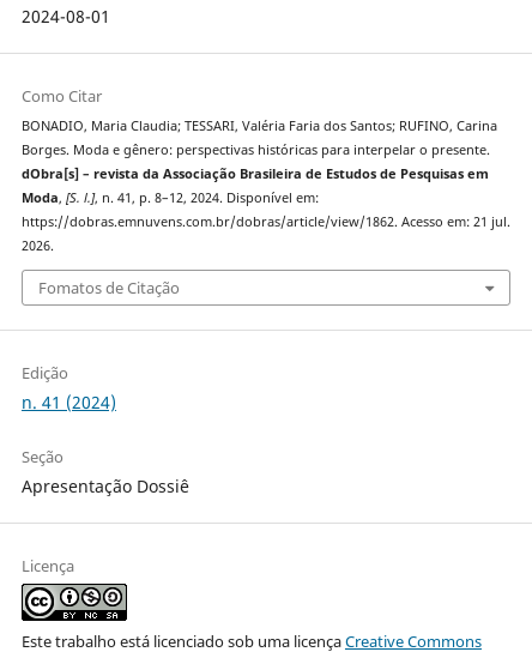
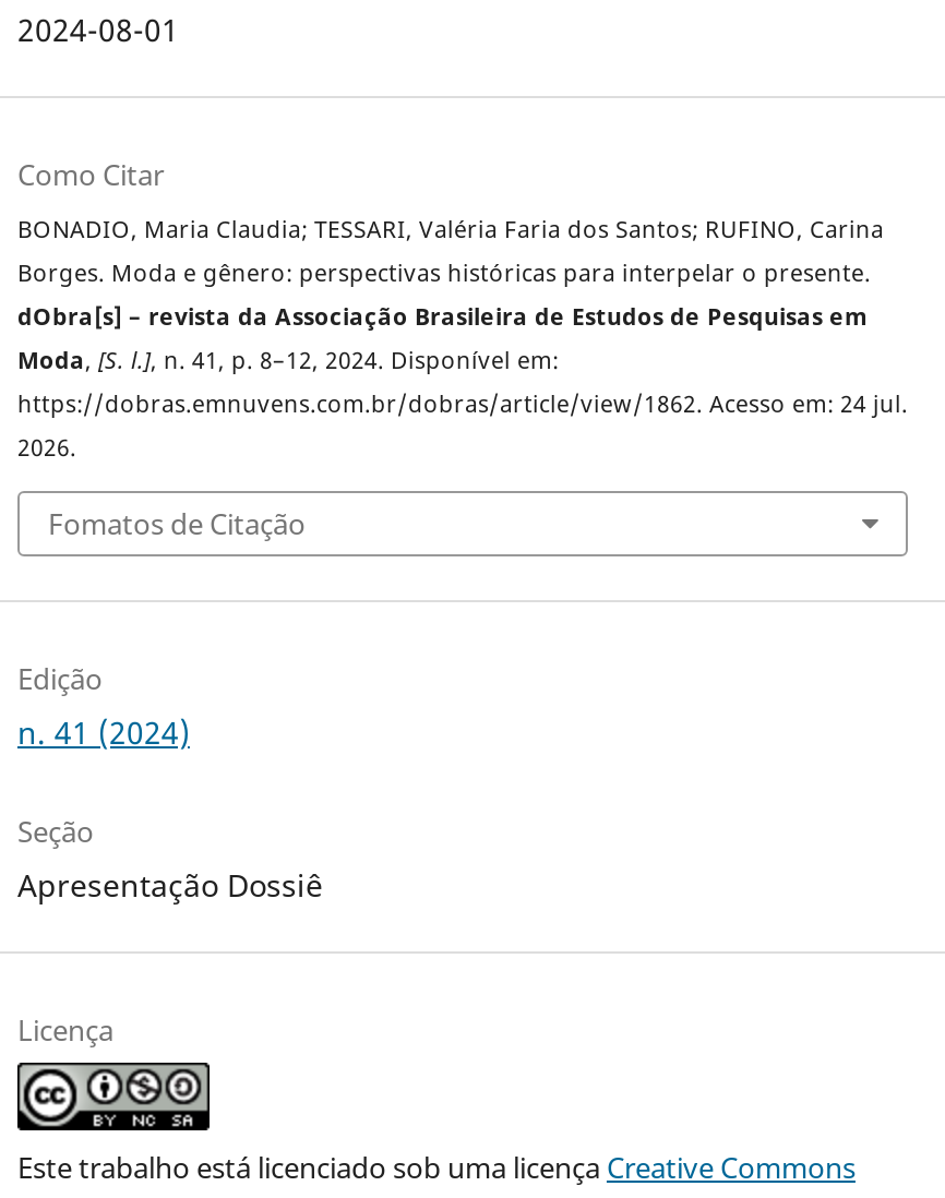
[22,213,510,230] https://dobras.emnuvens.com.br/dobras/article/view/1862. Acesso em: 21 jul. -> [17,387,908,418] https://dobras.emnuvens.com.br/dobras/article/view/1862. Acesso em: 24 jul.

